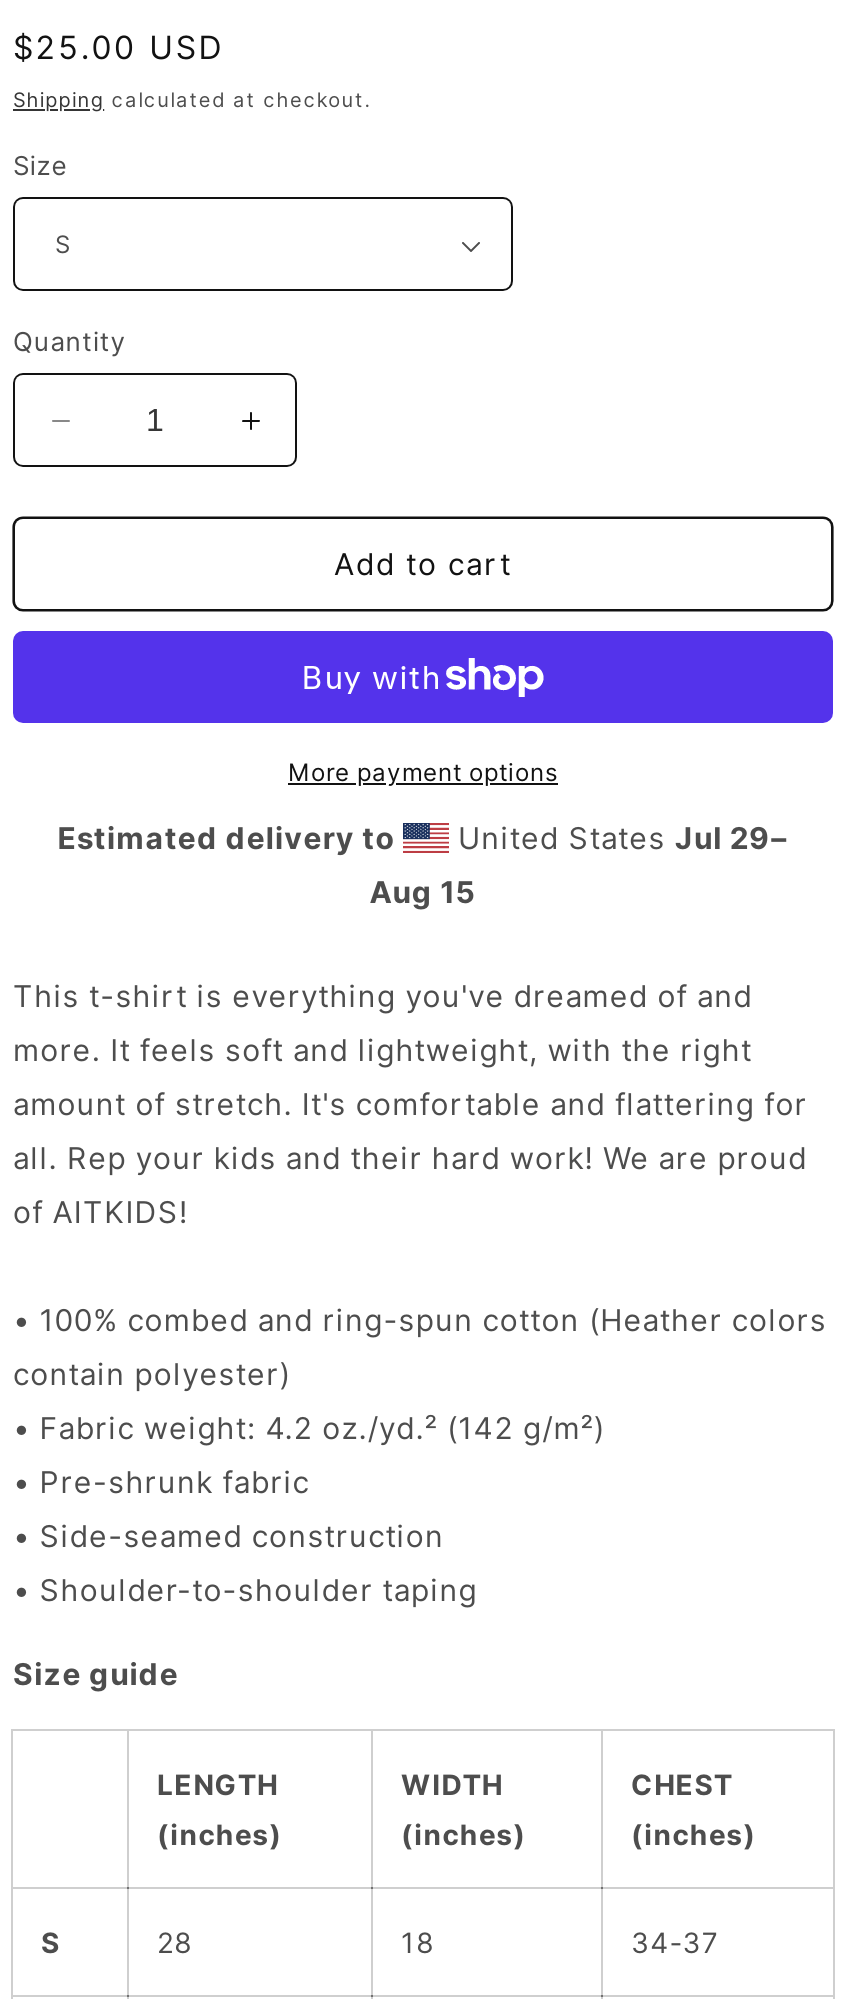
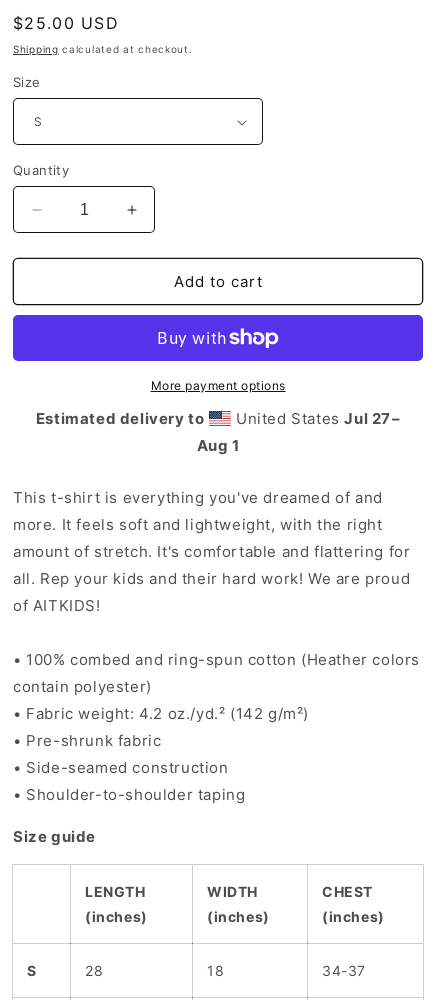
[449,819,789,857] United States Jul 29– -> [231,409,400,428] United States Jul 27–
[369,873,477,911] Aug 15 -> [196,436,239,455] Aug 1

